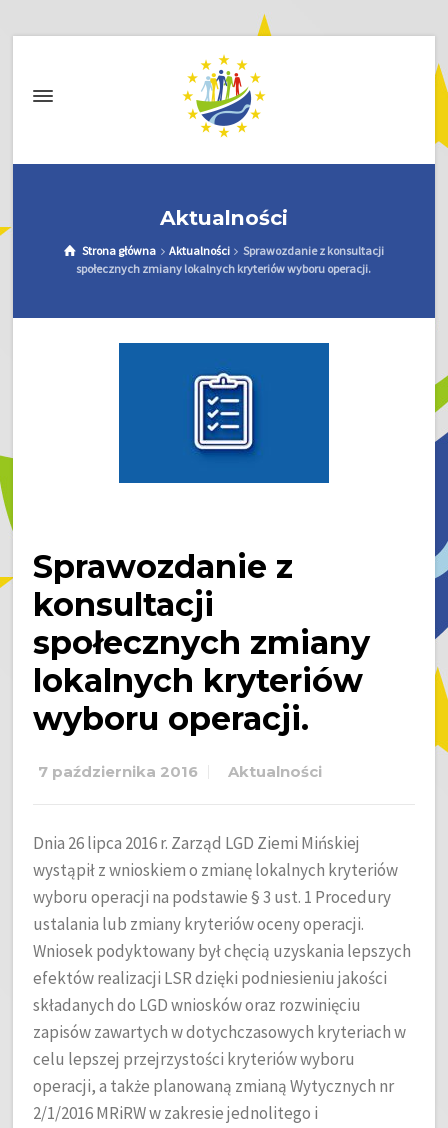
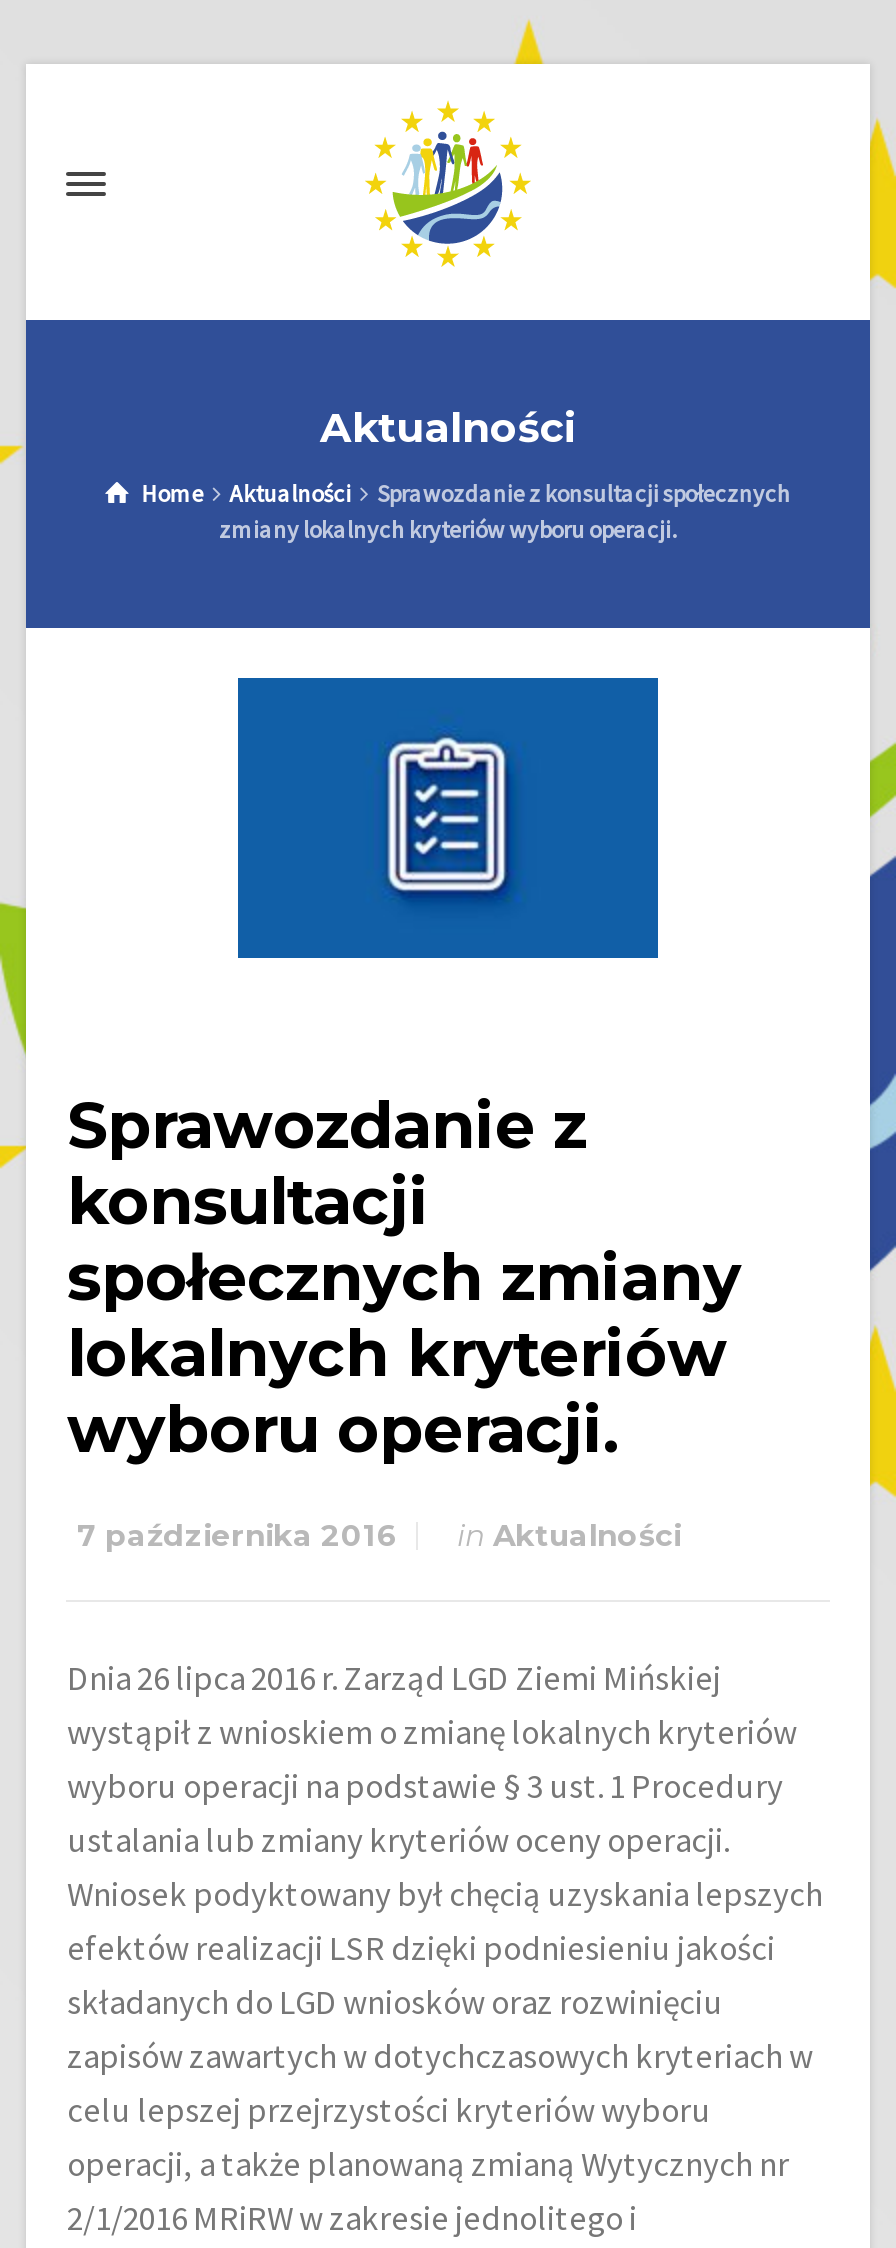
[82,243,156,258] Strona główna -> [142,478,204,508] Home
[228,763,322,781] Aktualności -> [457,1518,681,1554] in Aktualności

